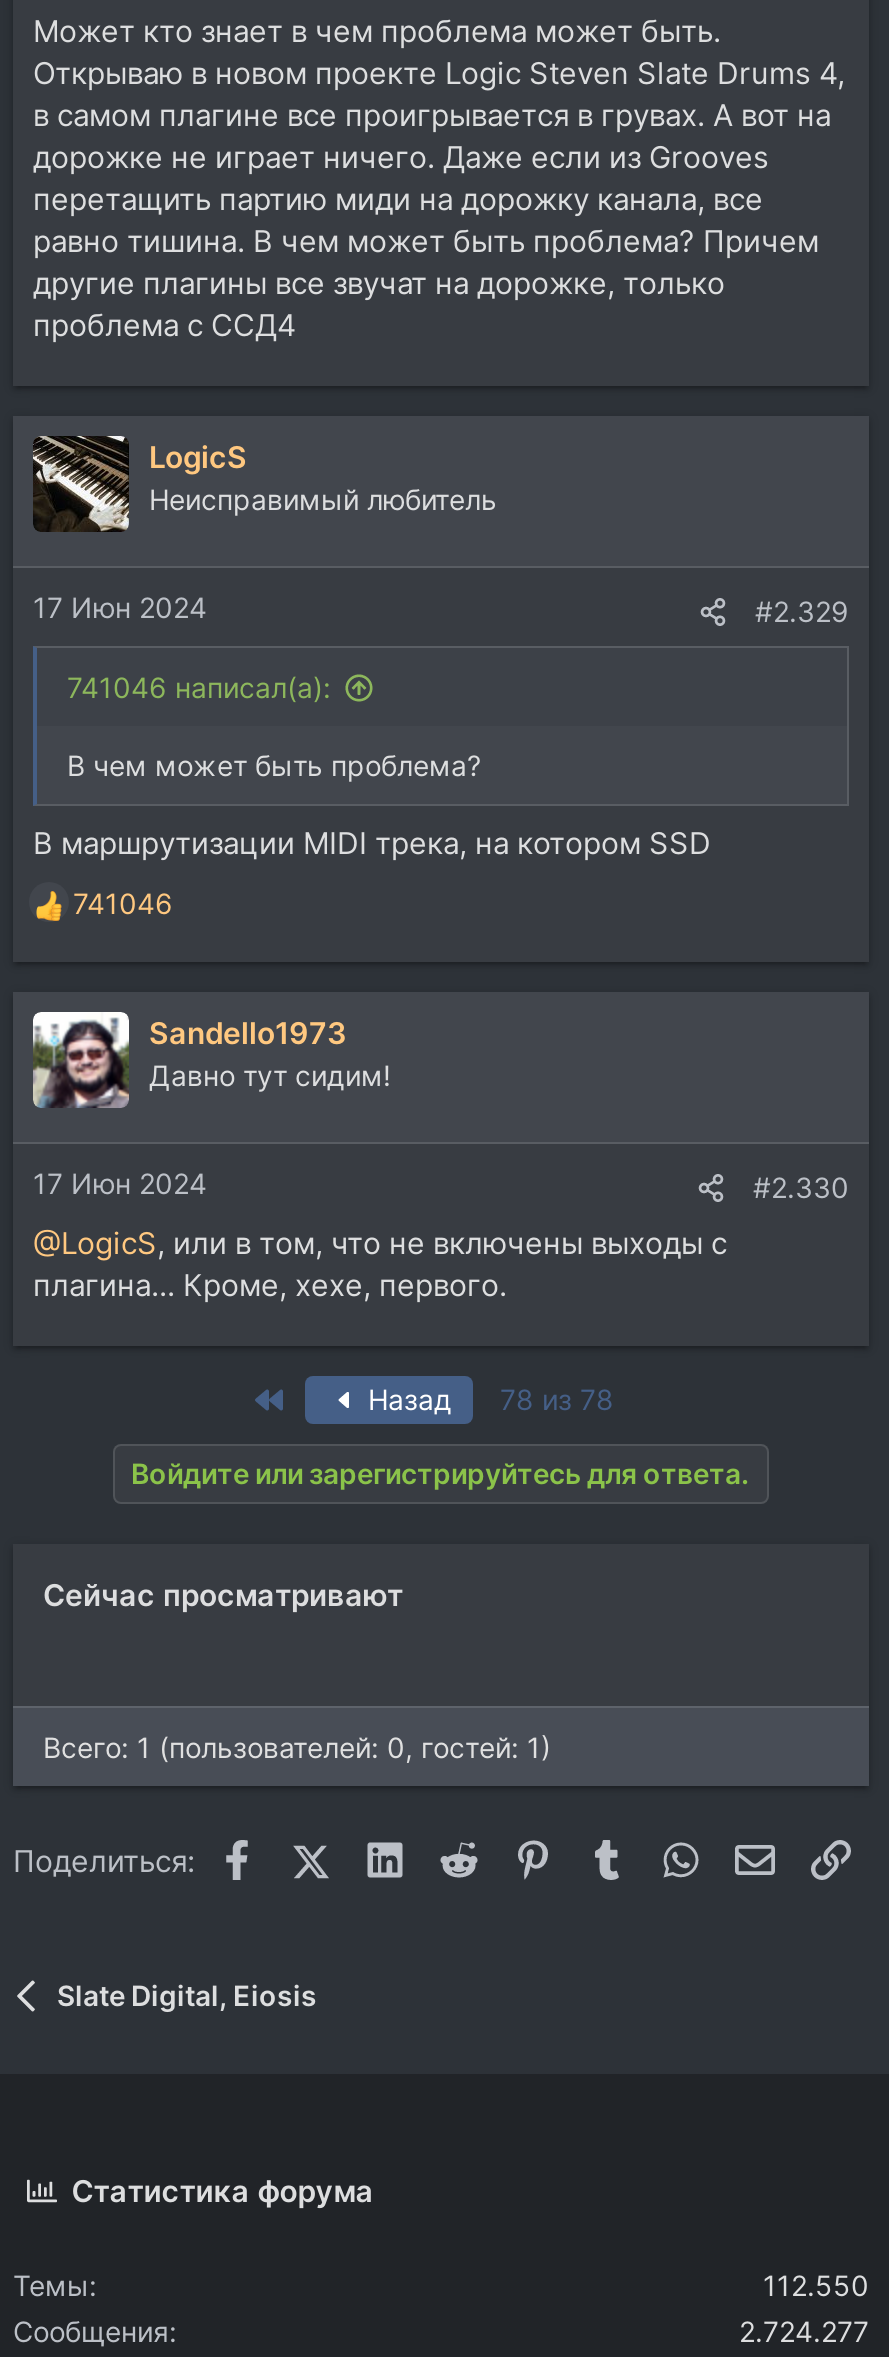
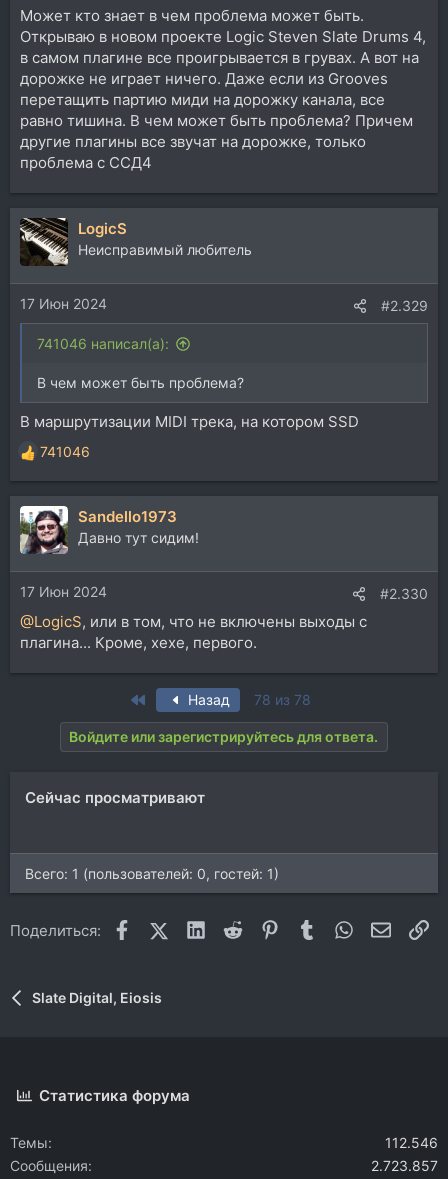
[763,2268,869,2302] 112.550 -> [385,1134,438,1151] 112.546
[739,2314,869,2348] 2.724.277 -> [371,1157,438,1174] 2.723.857

